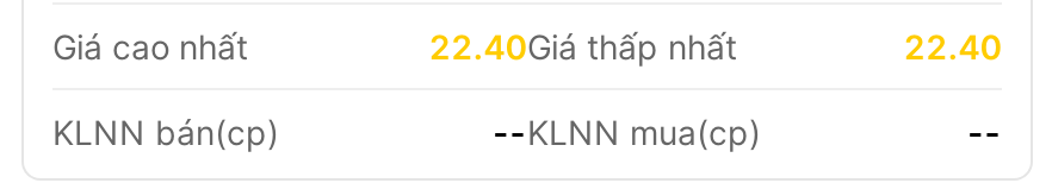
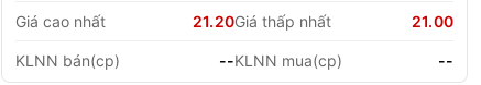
[429,26,737,67] 22.40 Giá thấp nhất -> [193,12,331,31] 21.20 Giá thấp nhất
[904,26,1002,67] 22.40 -> [412,12,453,31] 21.00

